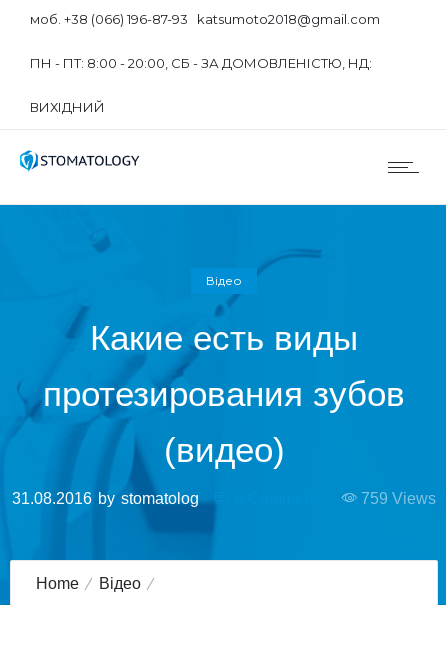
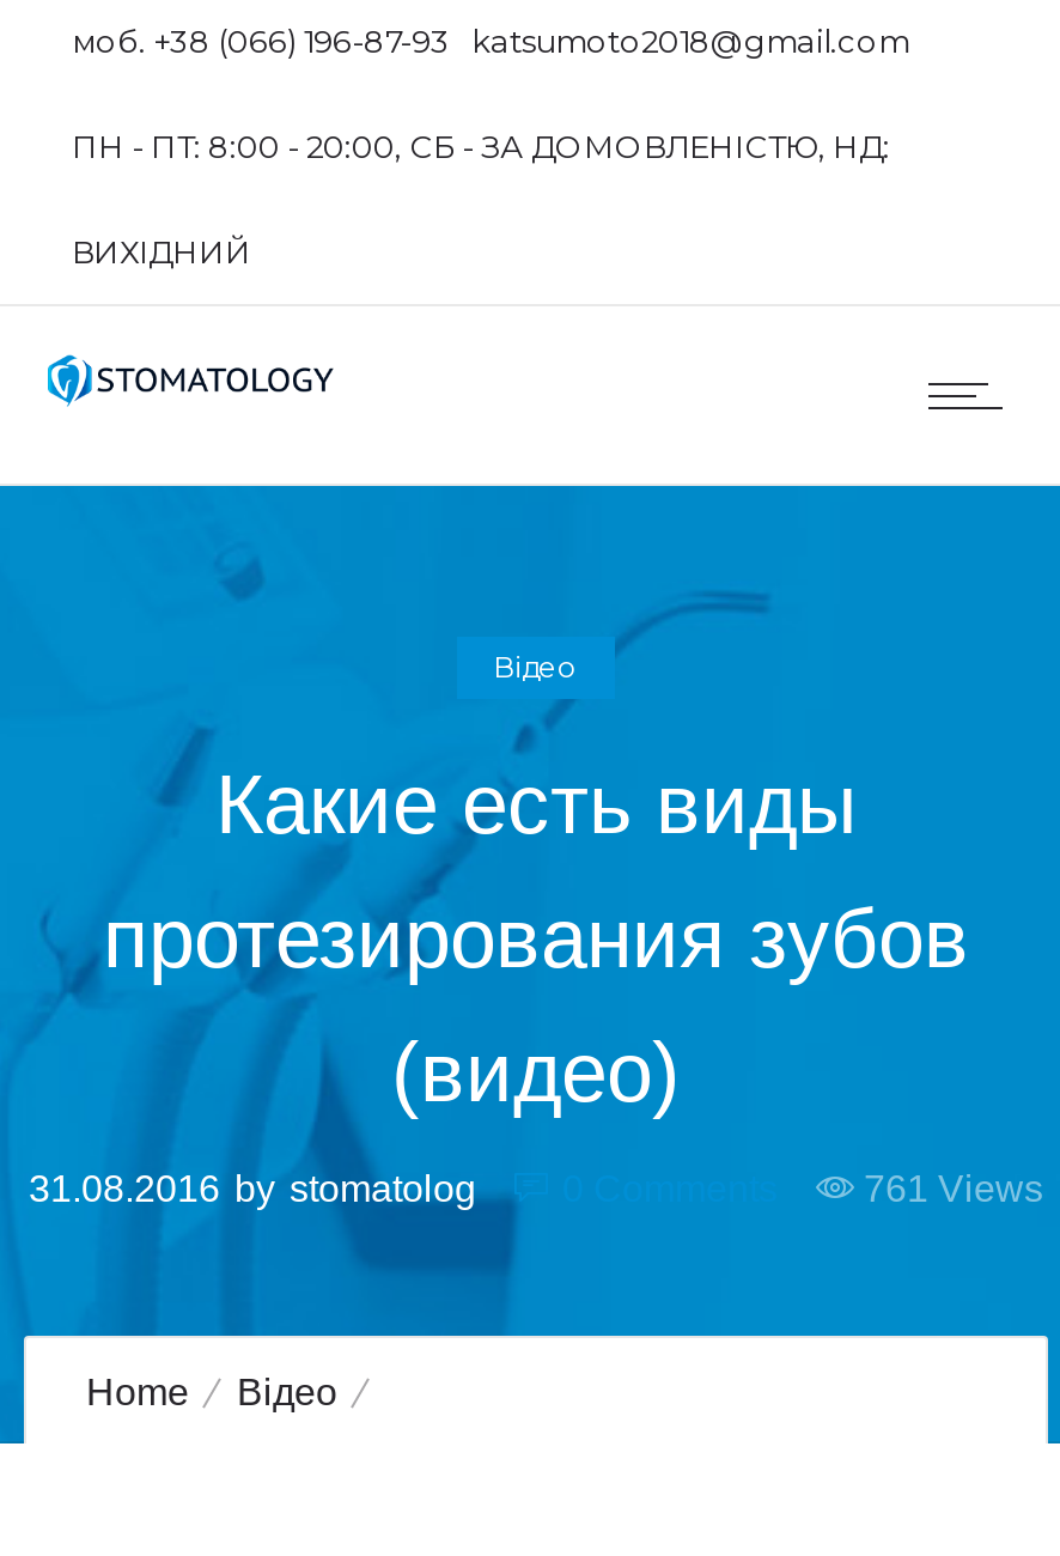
[361,489,436,506] 759 Views -> [864,1167,1043,1208] 761 Views

